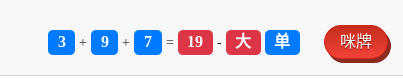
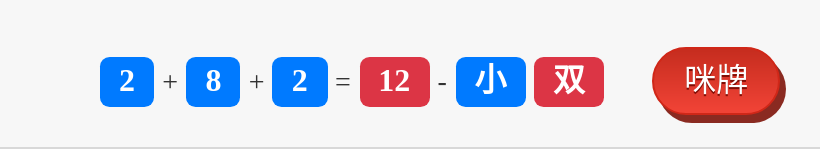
[57,33,65,50] 3 -> [119,63,135,97] 2
[101,33,109,50] 9 -> [205,63,221,97] 8
[144,33,152,50] 7 -> [292,63,308,97] 2
[187,33,203,50] 19 -> [378,63,410,97] 12
[235,33,290,50] 大 | 单 -> [475,63,585,97] 小 | 双

